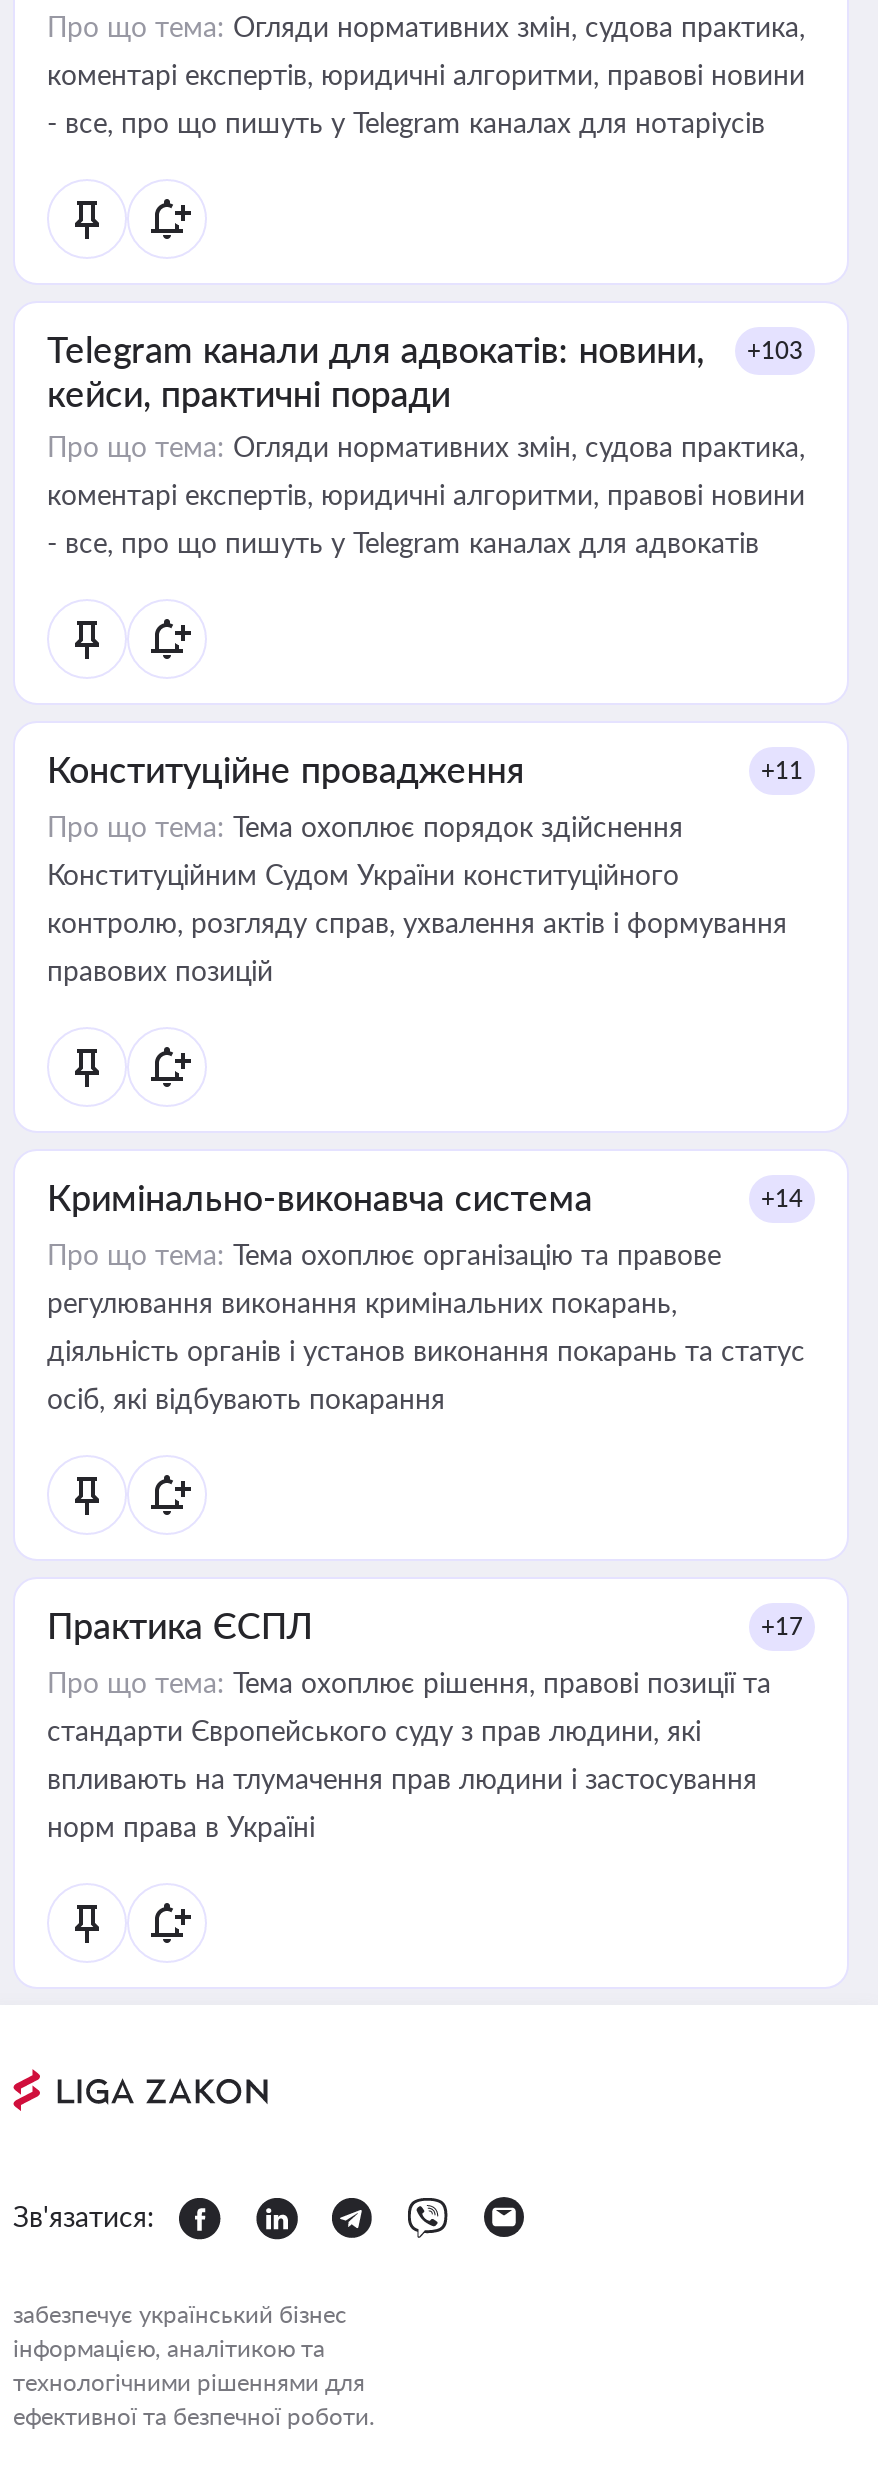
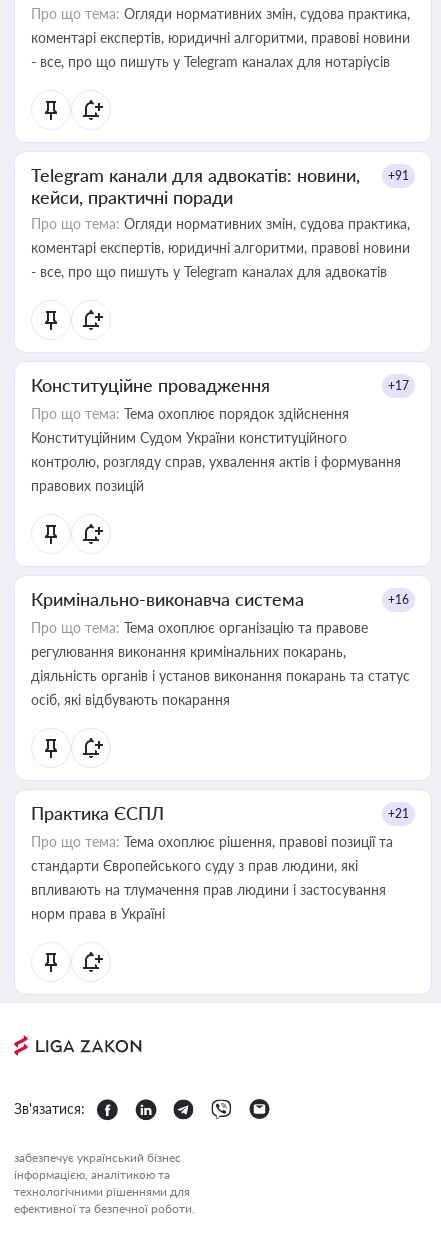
[47,327,803,371] Telegram канали для адвокатів: новини, +103 -> [31,164,409,186] Telegram канали для адвокатів: новини, +91
[761,755,803,785] +11 -> [388,378,409,393] +17
[761,1183,803,1213] +14 -> [388,592,409,607] +16
[761,1611,803,1641] +17 -> [388,806,409,821] +21

